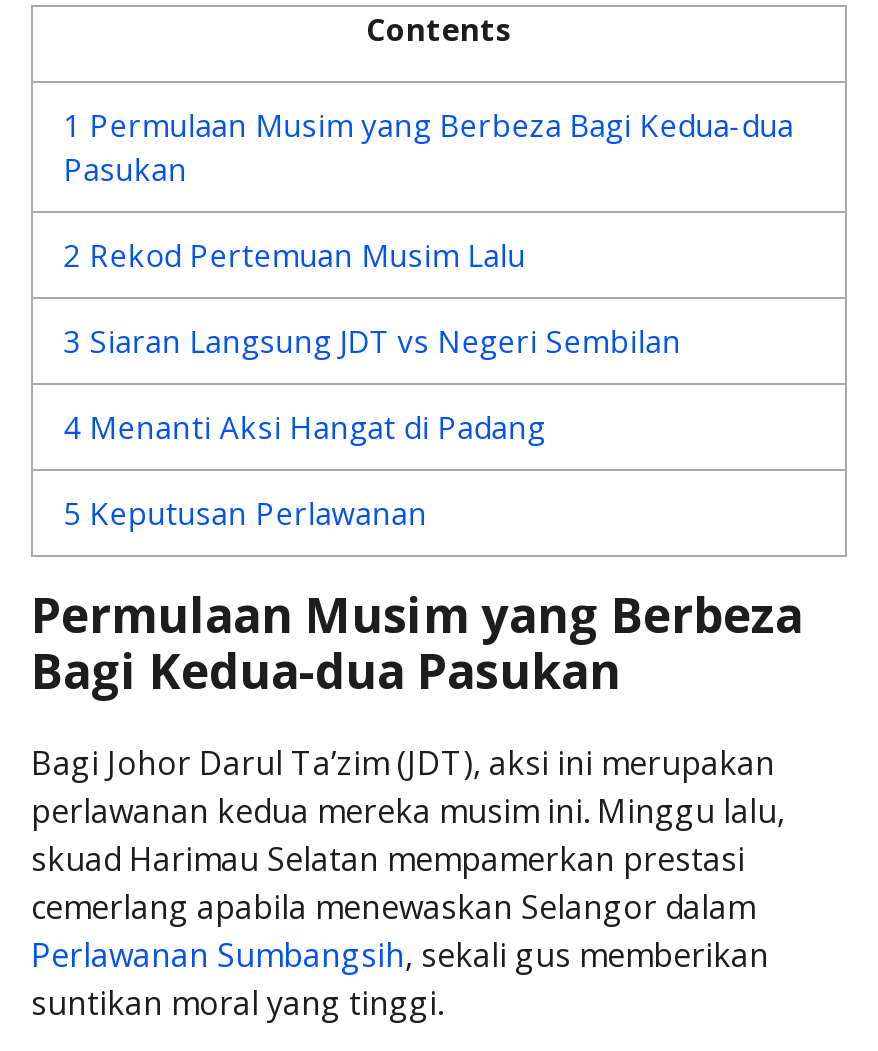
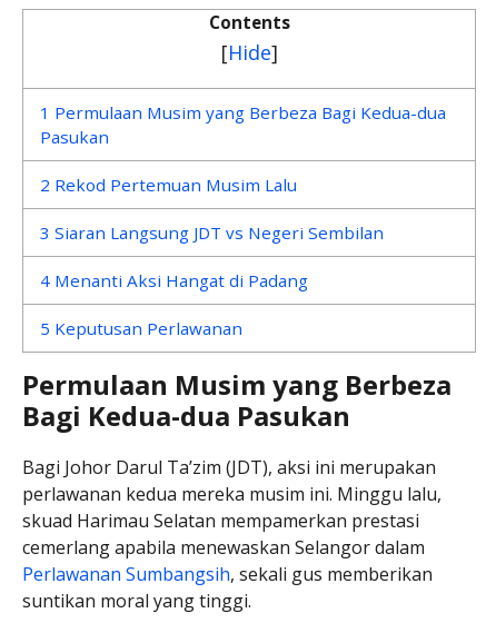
none -> [221,39,277,65] [Hide]

